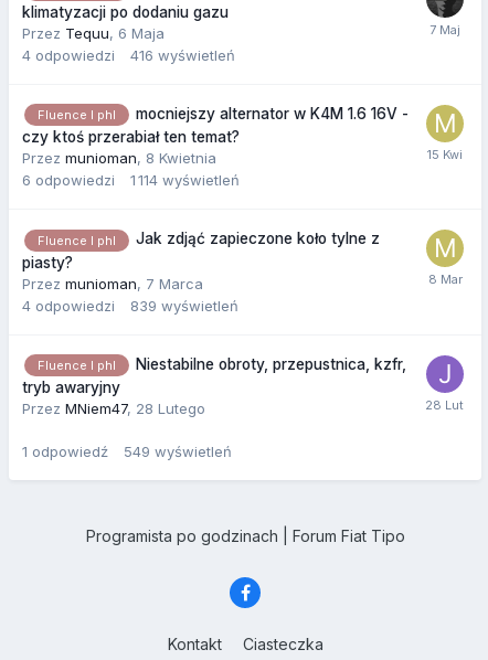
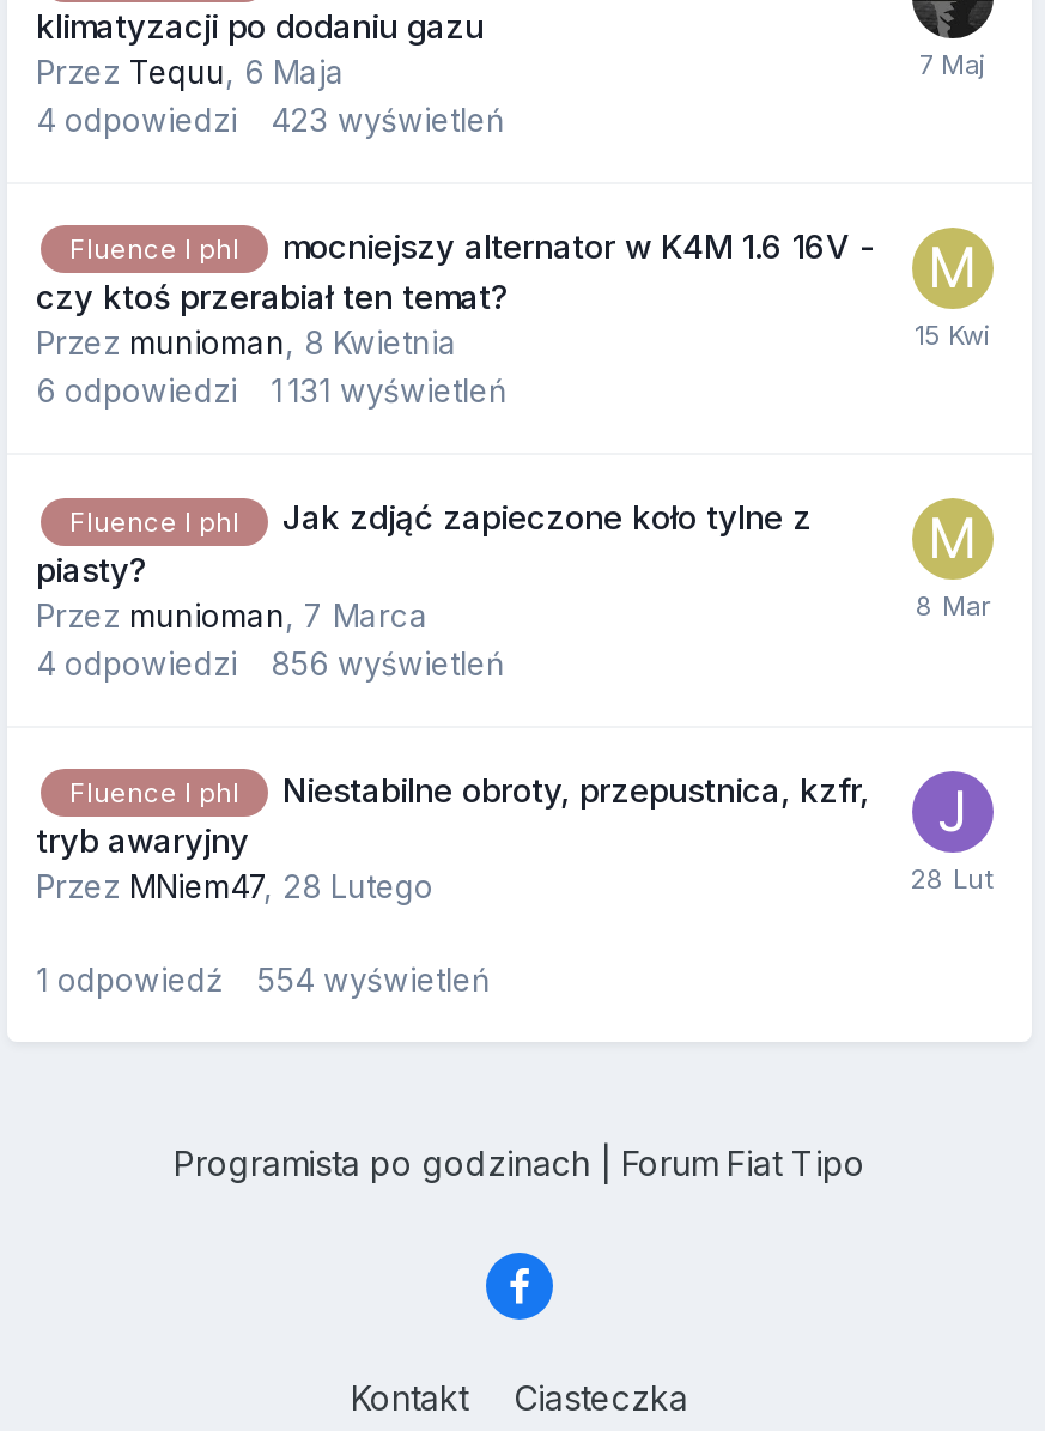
[22,46,235,64] 4 odpowiedzi 416 wyświetleń -> [36,100,505,139] 4 odpowiedzi 423 wyświetleń
[22,171,240,189] 6 odpowiedzi 1 114 wyświetleń -> [36,372,508,410] 6 odpowiedzi 1 131 wyświetleń
[22,296,238,314] 4 odpowiedzi 839 wyświetleń -> [36,643,505,681] 4 odpowiedzi 856 wyświetleń
[22,442,232,460] 1 odpowiedź 549 wyświetleń -> [36,960,491,998] 1 odpowiedź 554 wyświetleń

